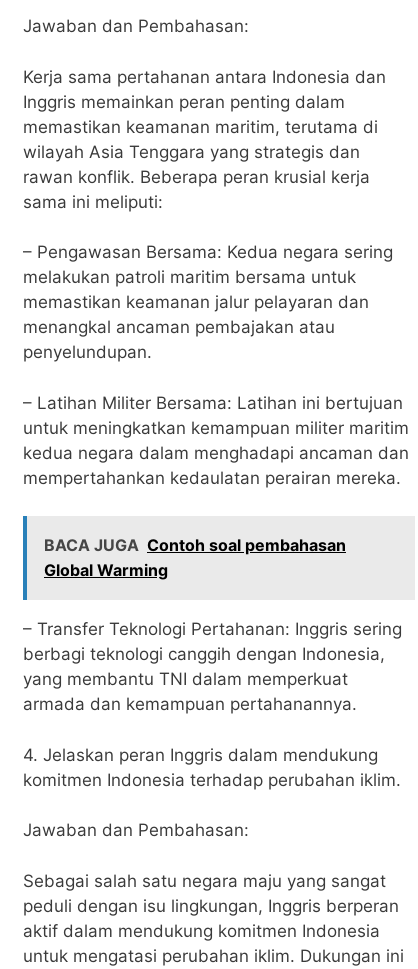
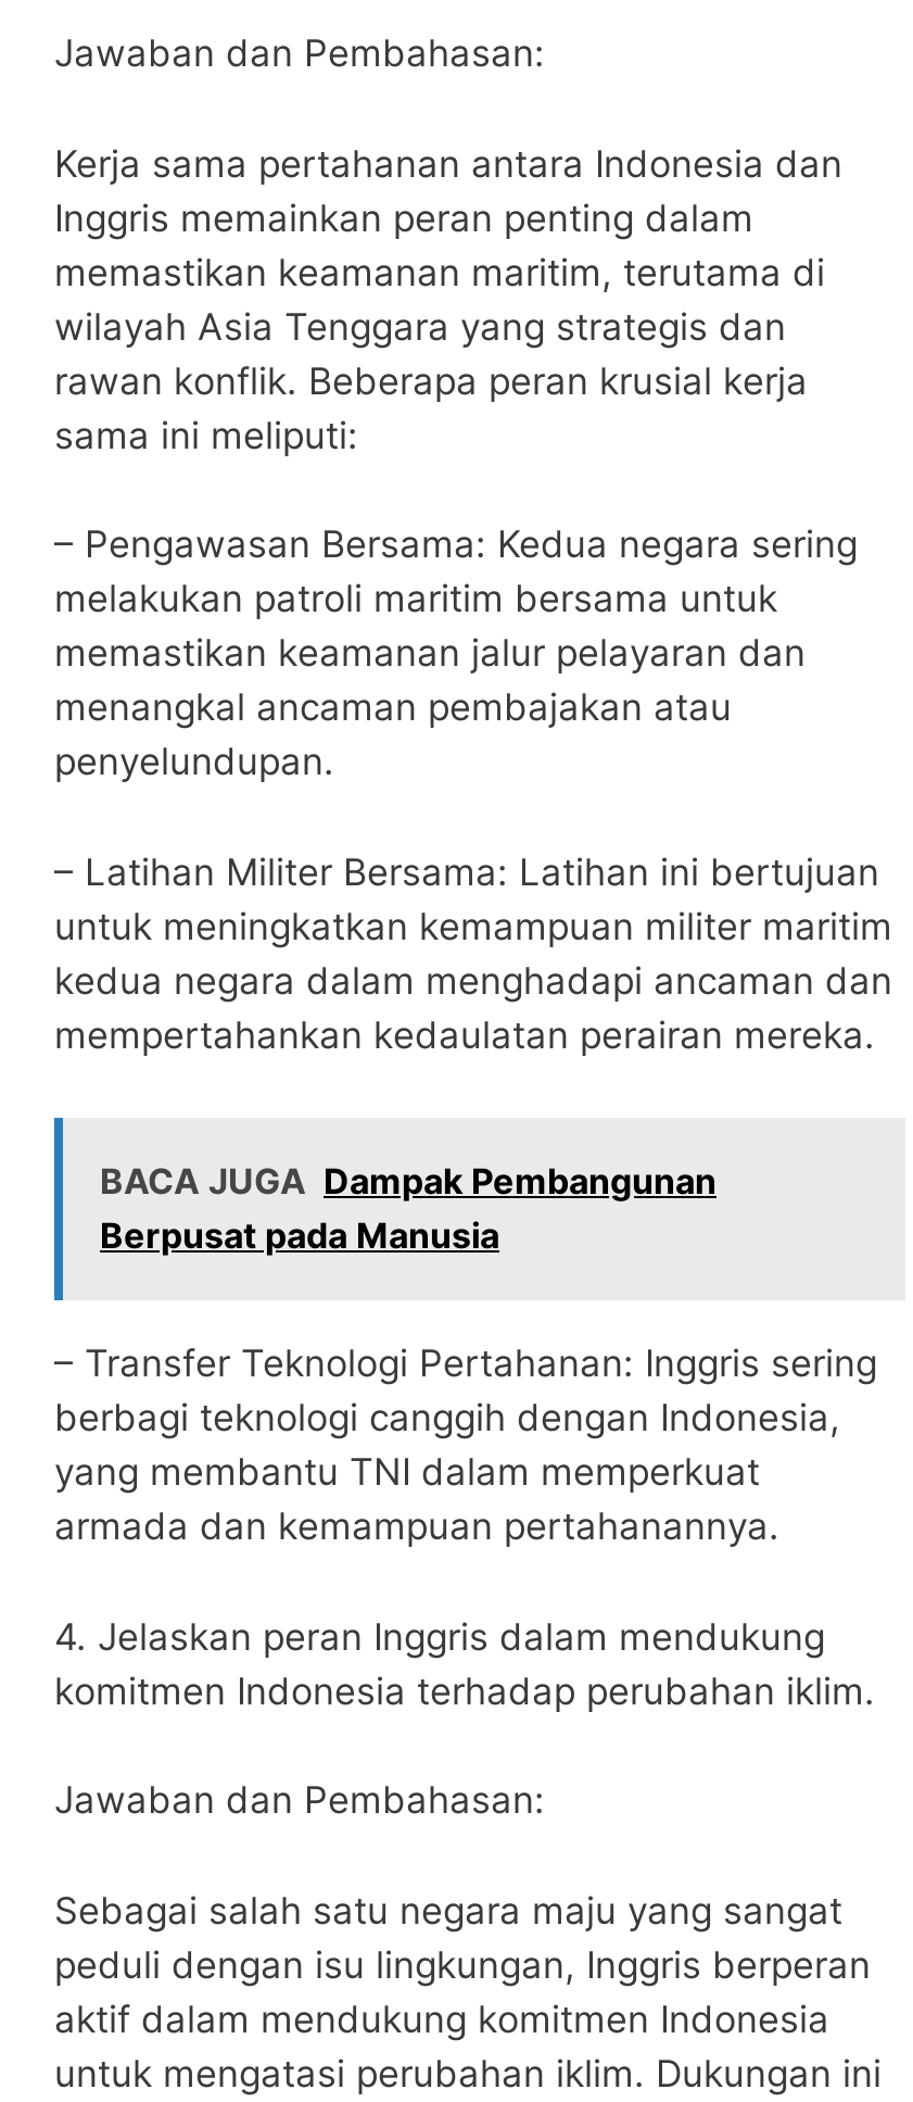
[44,535,346,580] BACA JUGA Contoh soal pembahasan | Global Warming -> [100,1159,717,1257] BACA JUGA Dampak Pembangunan | Berpusat pada Manusia

